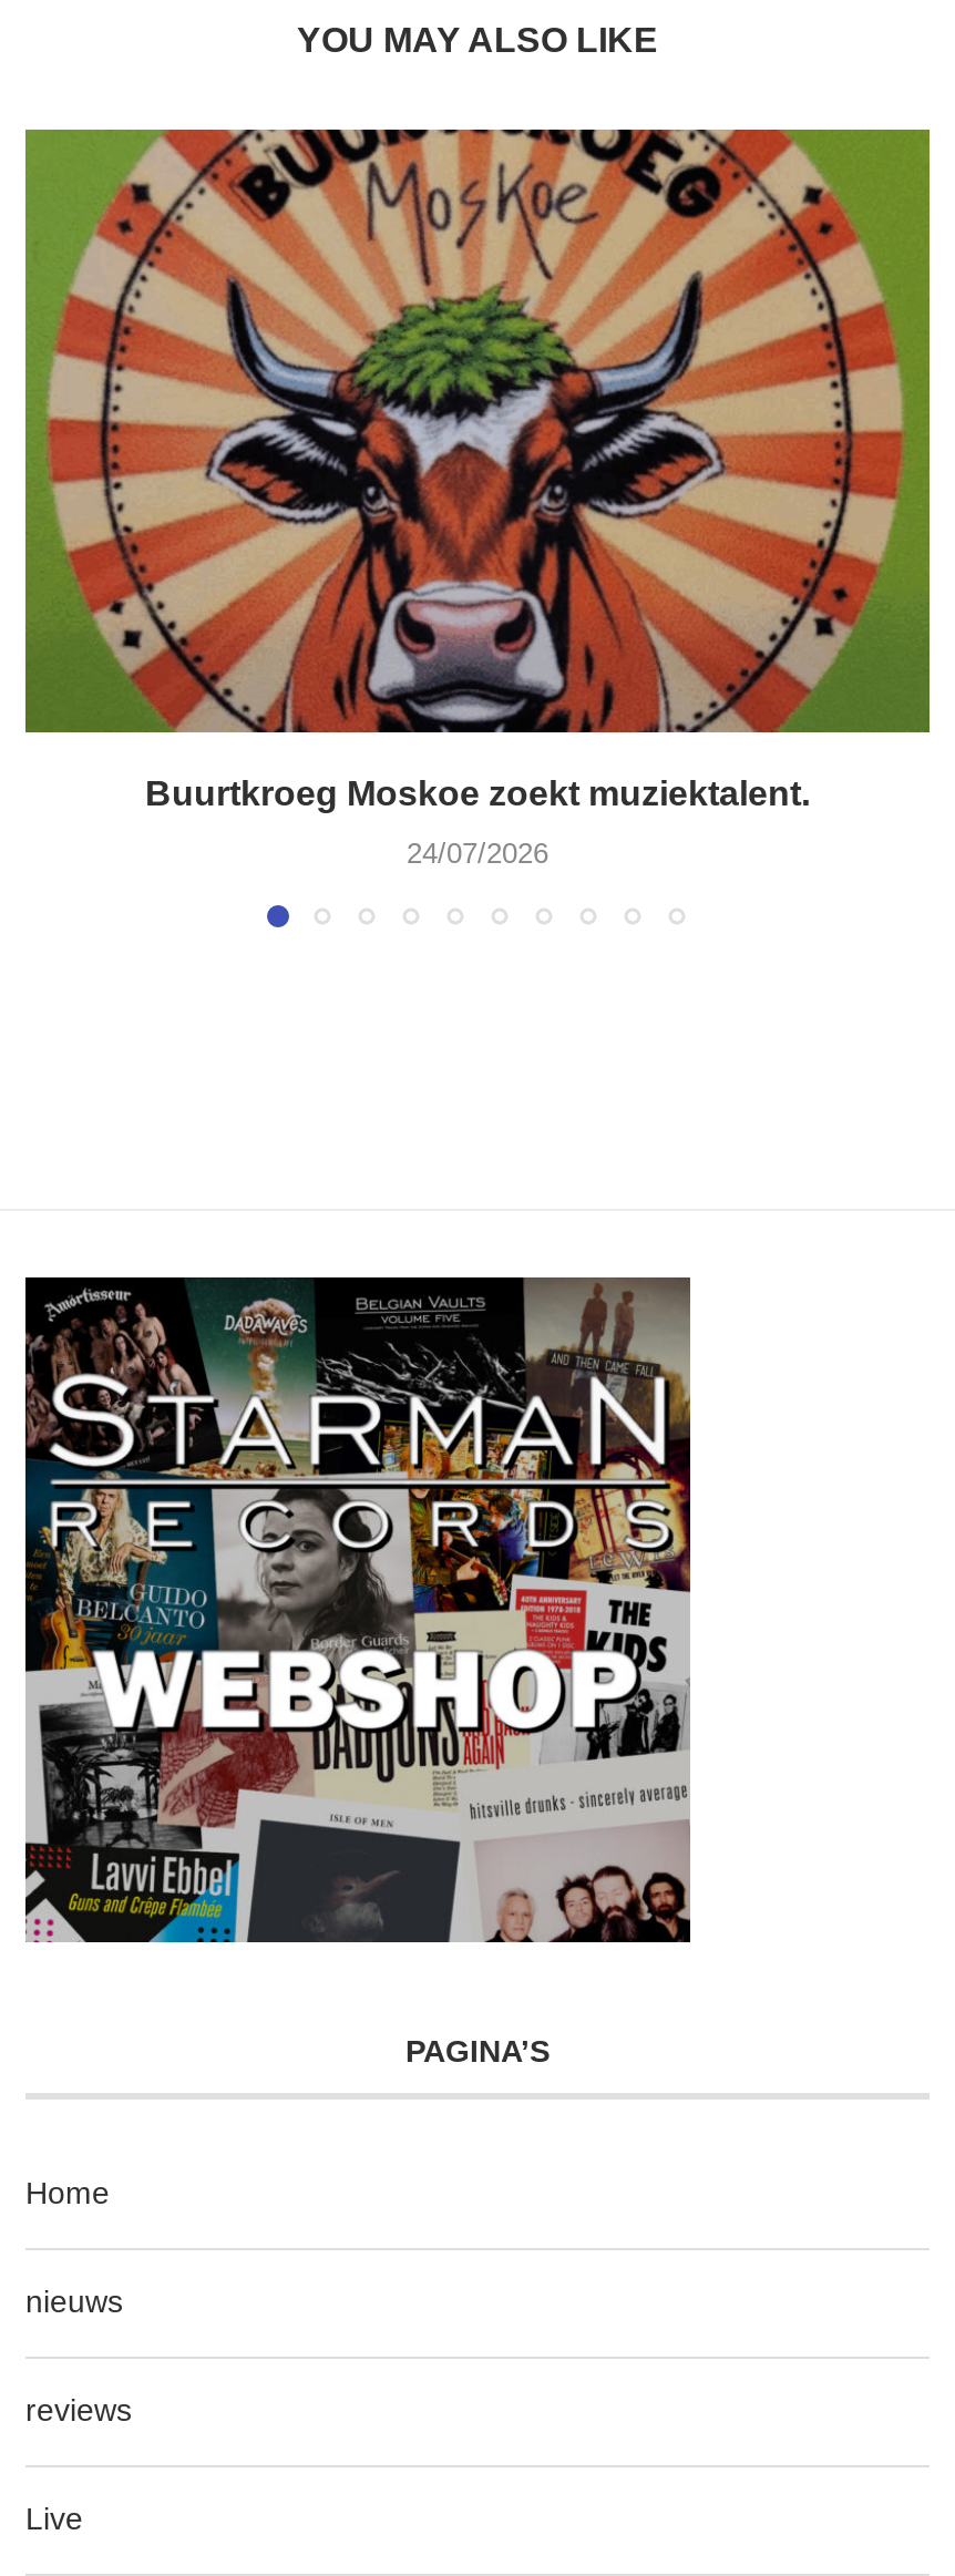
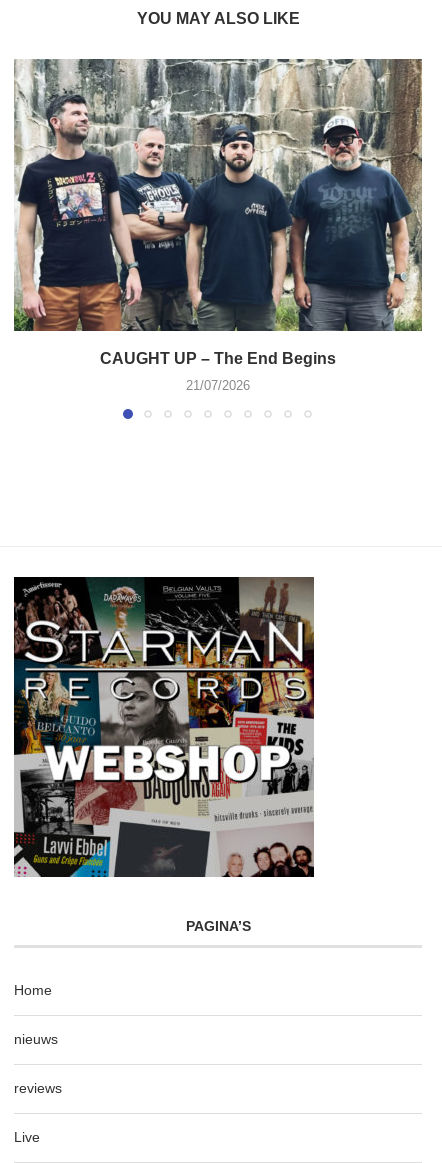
[23,127,930,812] [image] | Buurtkroeg Moskoe zoekt muziektalent. -> [14,58,422,367] [image] | CAUGHT UP – The End Begins
[407,836,548,870] 24/07/2026 -> [186,378,250,393] 21/07/2026

